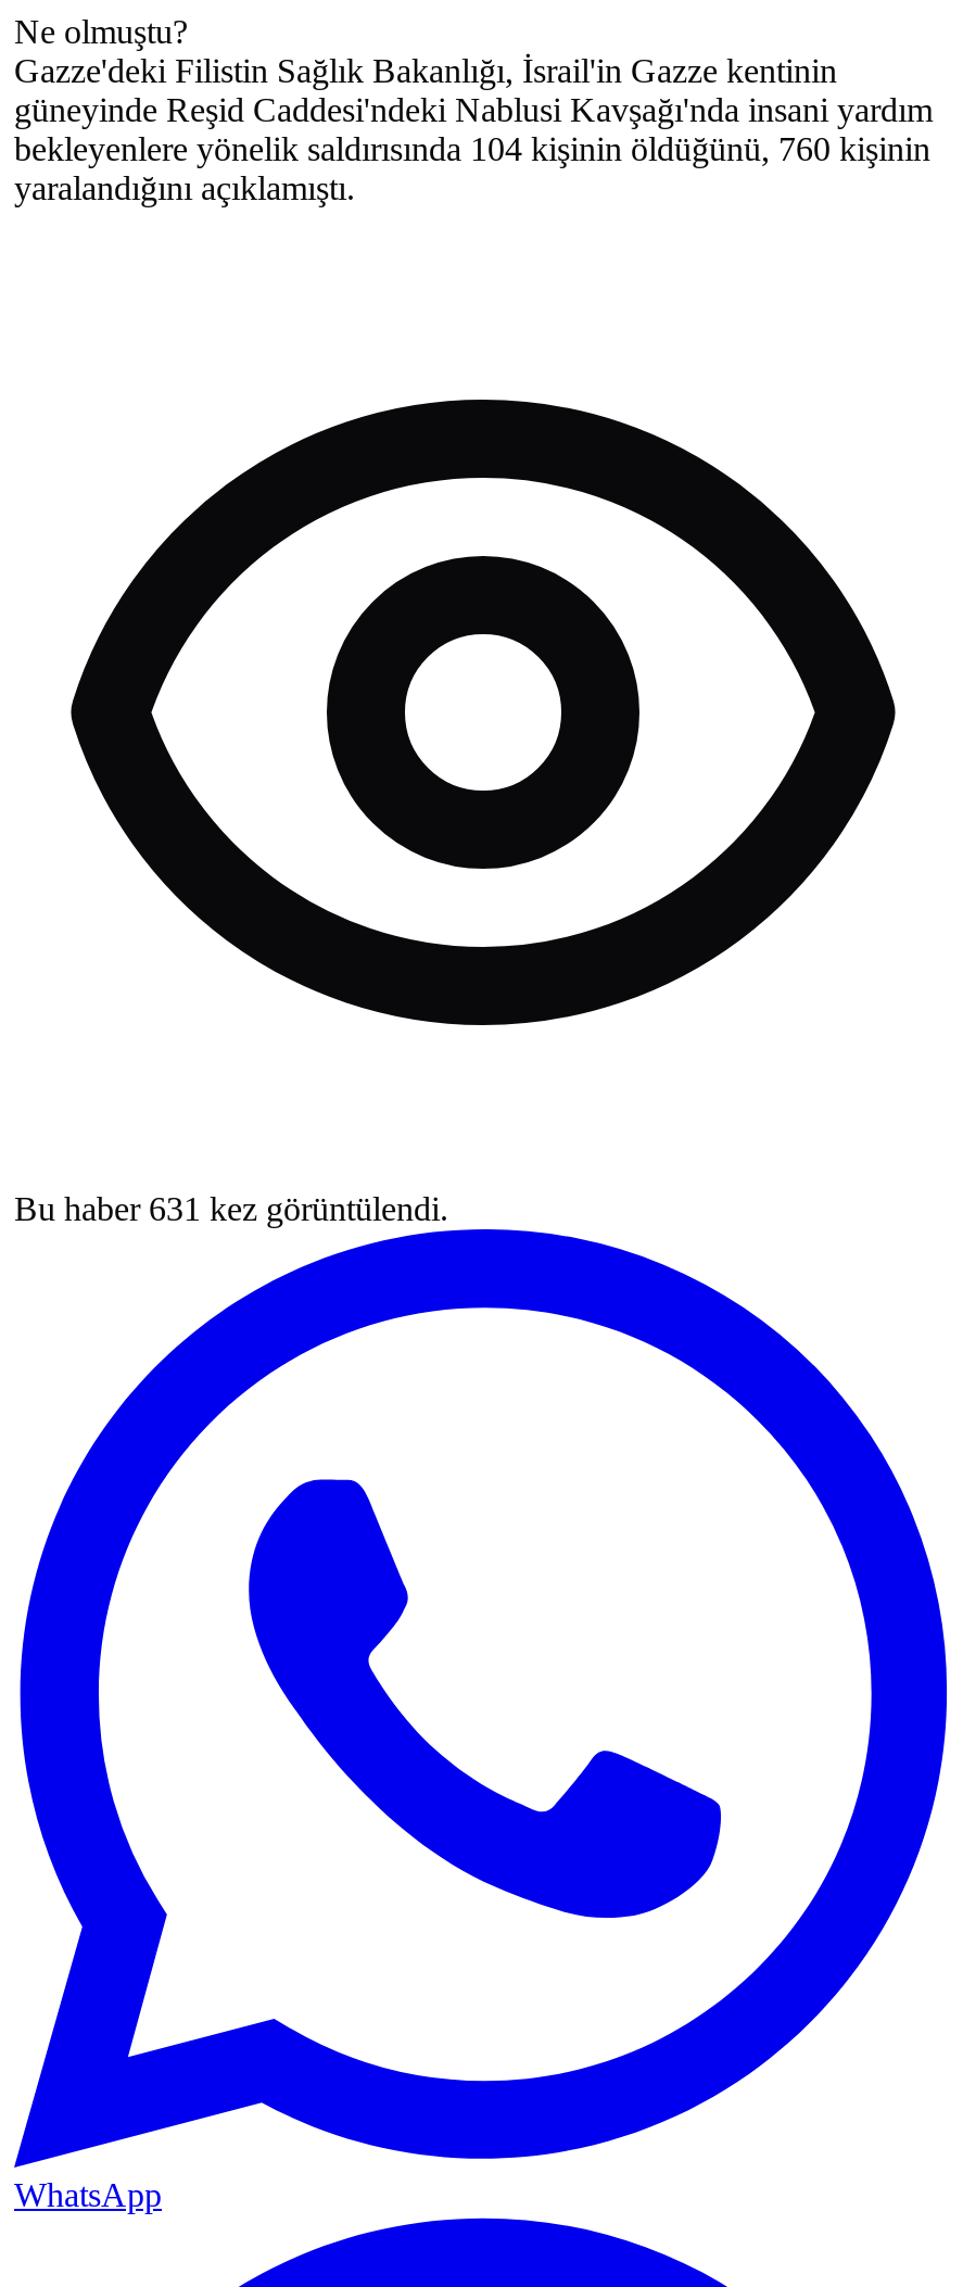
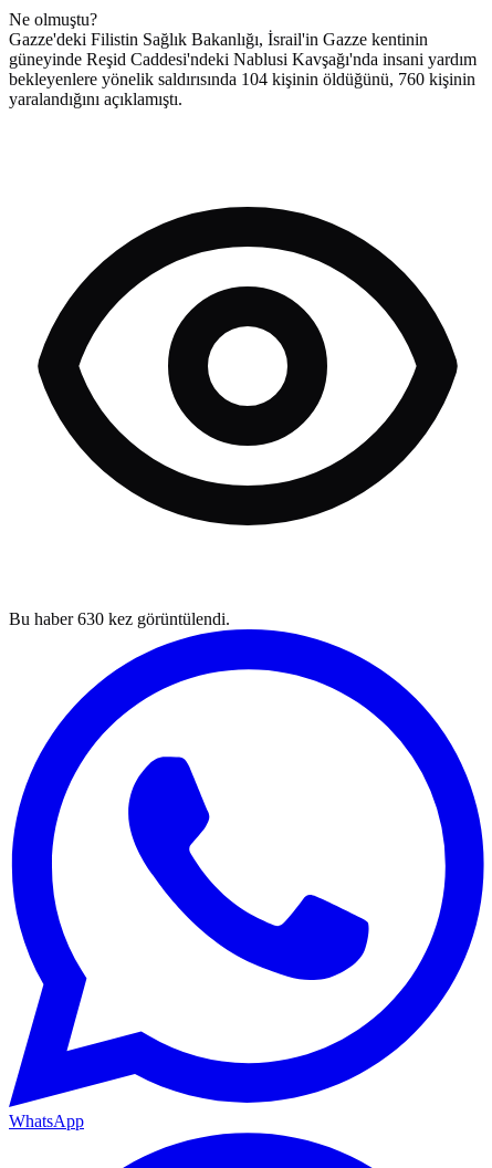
[14,1191,448,1228] Bu haber 631 kez görüntülendi. -> [9,610,230,628] Bu haber 630 kez görüntülendi.

